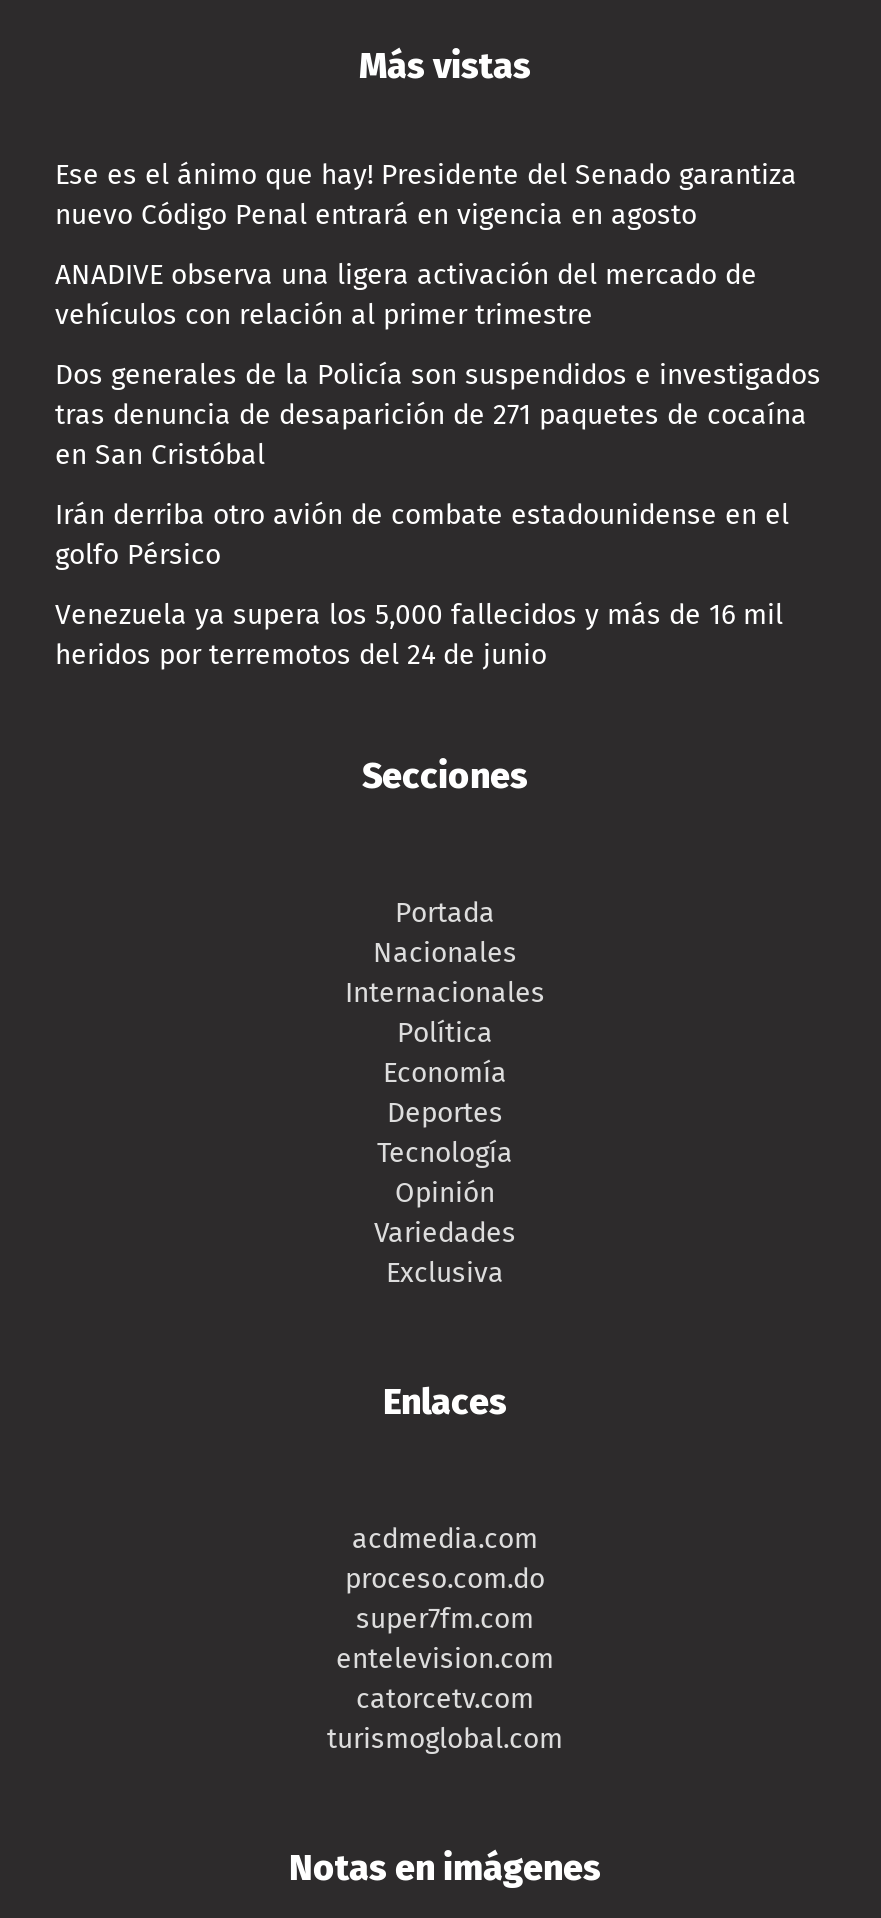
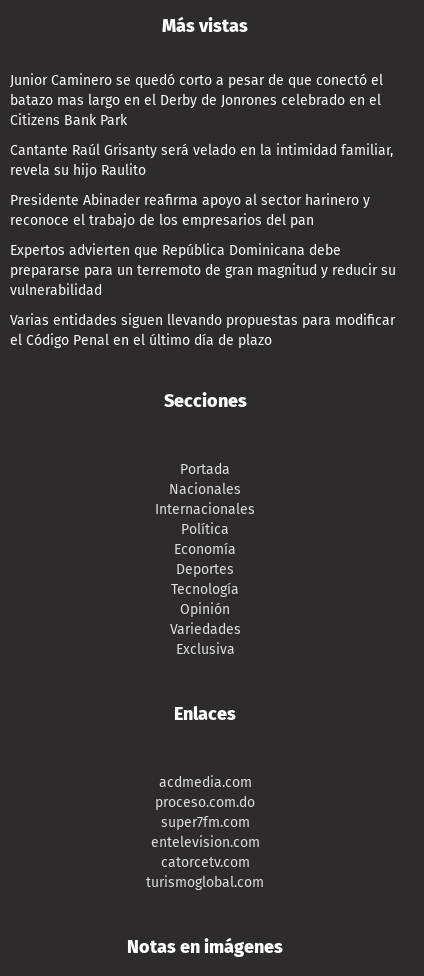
[55,159,797,233] Ese es el ánimo que hay! Presidente del Senado garantiza | nuevo Código Penal entrará en vigencia en agosto -> [10,72,383,129] Junior Caminero se quedó corto a pesar de que conectó el | batazo mas largo en el Derby de Jonrones celebrado en el | Citizens Bank Park
[55,259,757,333] ANADIVE observa una ligera activación del mercado de | vehículos con relación al primer trimestre -> [10,142,393,179] Cantante Raúl Grisanty será velado en la intimidad familiar, | revela su hijo Raulito
[55,359,821,473] Dos generales de la Policía son suspendidos e investigados | tras denuncia de desaparición de 271 paquetes de cocaína | en San Cristóbal -> [10,192,370,229] Presidente Abinader reafirma apoyo al sector harinero y | reconoce el trabajo de los empresarios del pan
[55,499,789,573] Irán derriba otro avión de combate estadounidense en el | golfo Pérsico -> [10,242,396,299] Expertos advierten que República Dominicana debe | prepararse para un terremoto de gran magnitud y reducir su | vulnerabilidad
[55,599,783,673] Venezuela ya supera los 5,000 fallecidos y más de 16 mil | heridos por terremotos del 24 de junio -> [10,312,395,349] Varias entidades siguen llevando propuestas para modificar | el Código Penal en el último día de plazo

